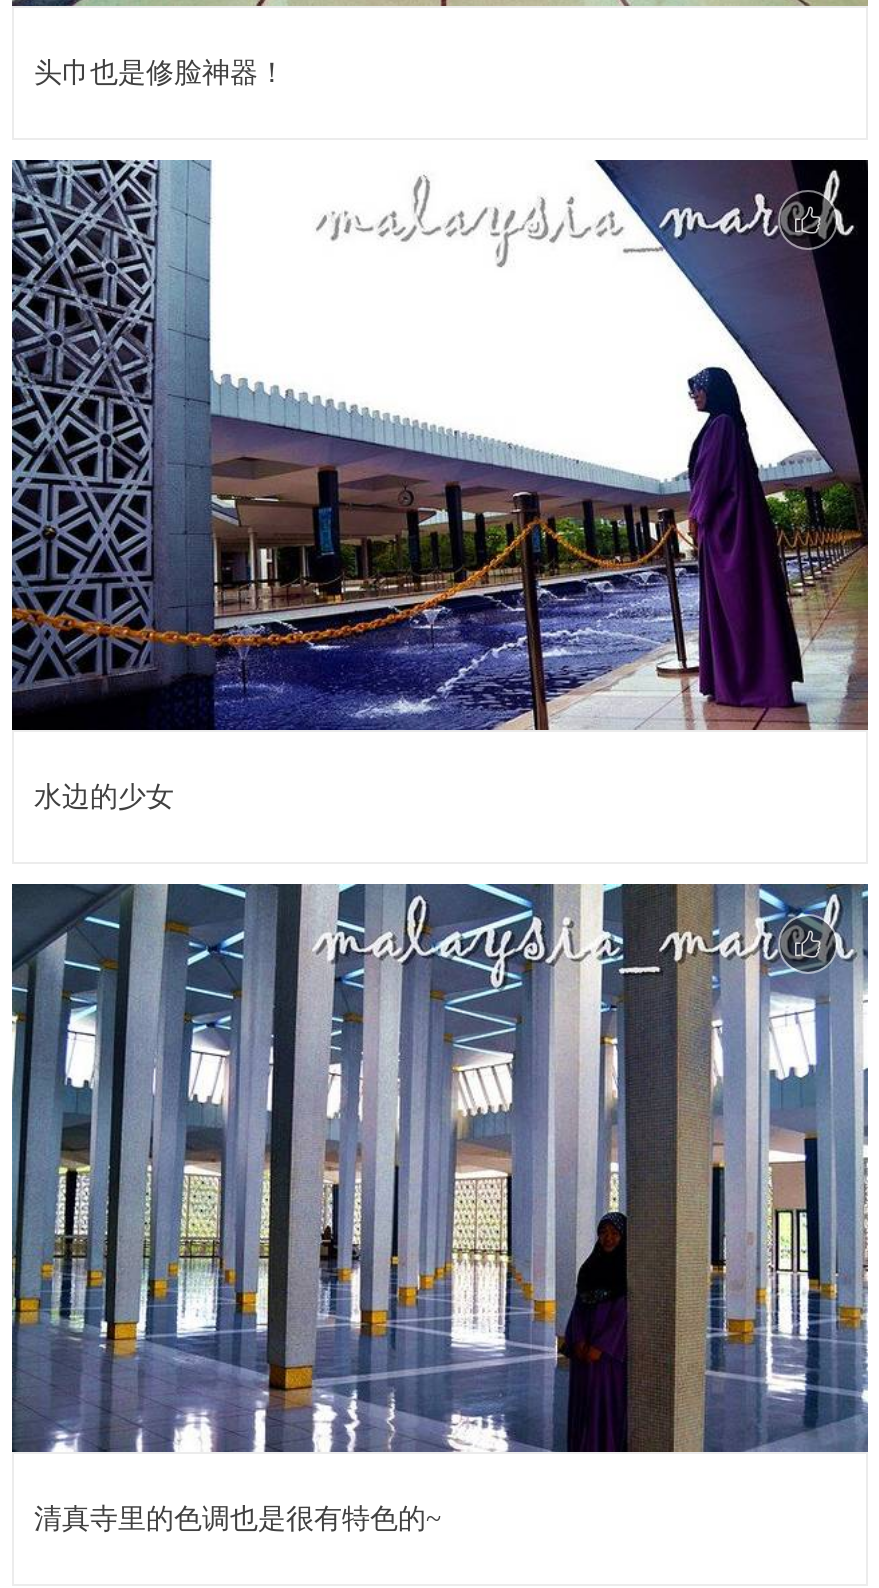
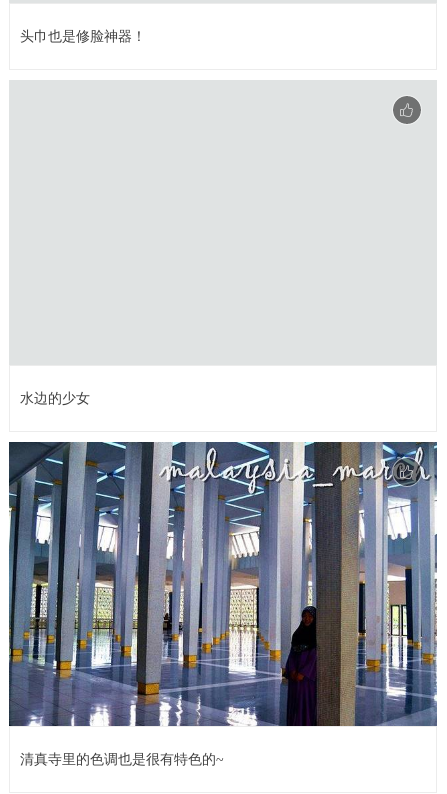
[10,158,870,732] [image] -> none

